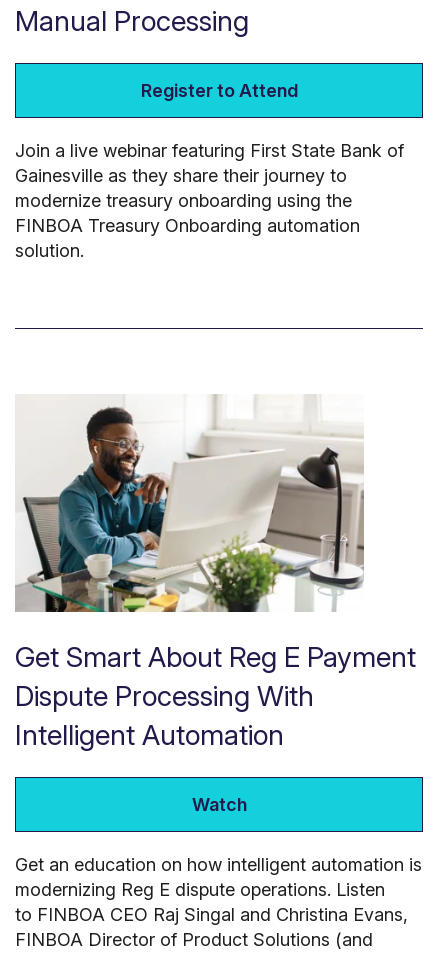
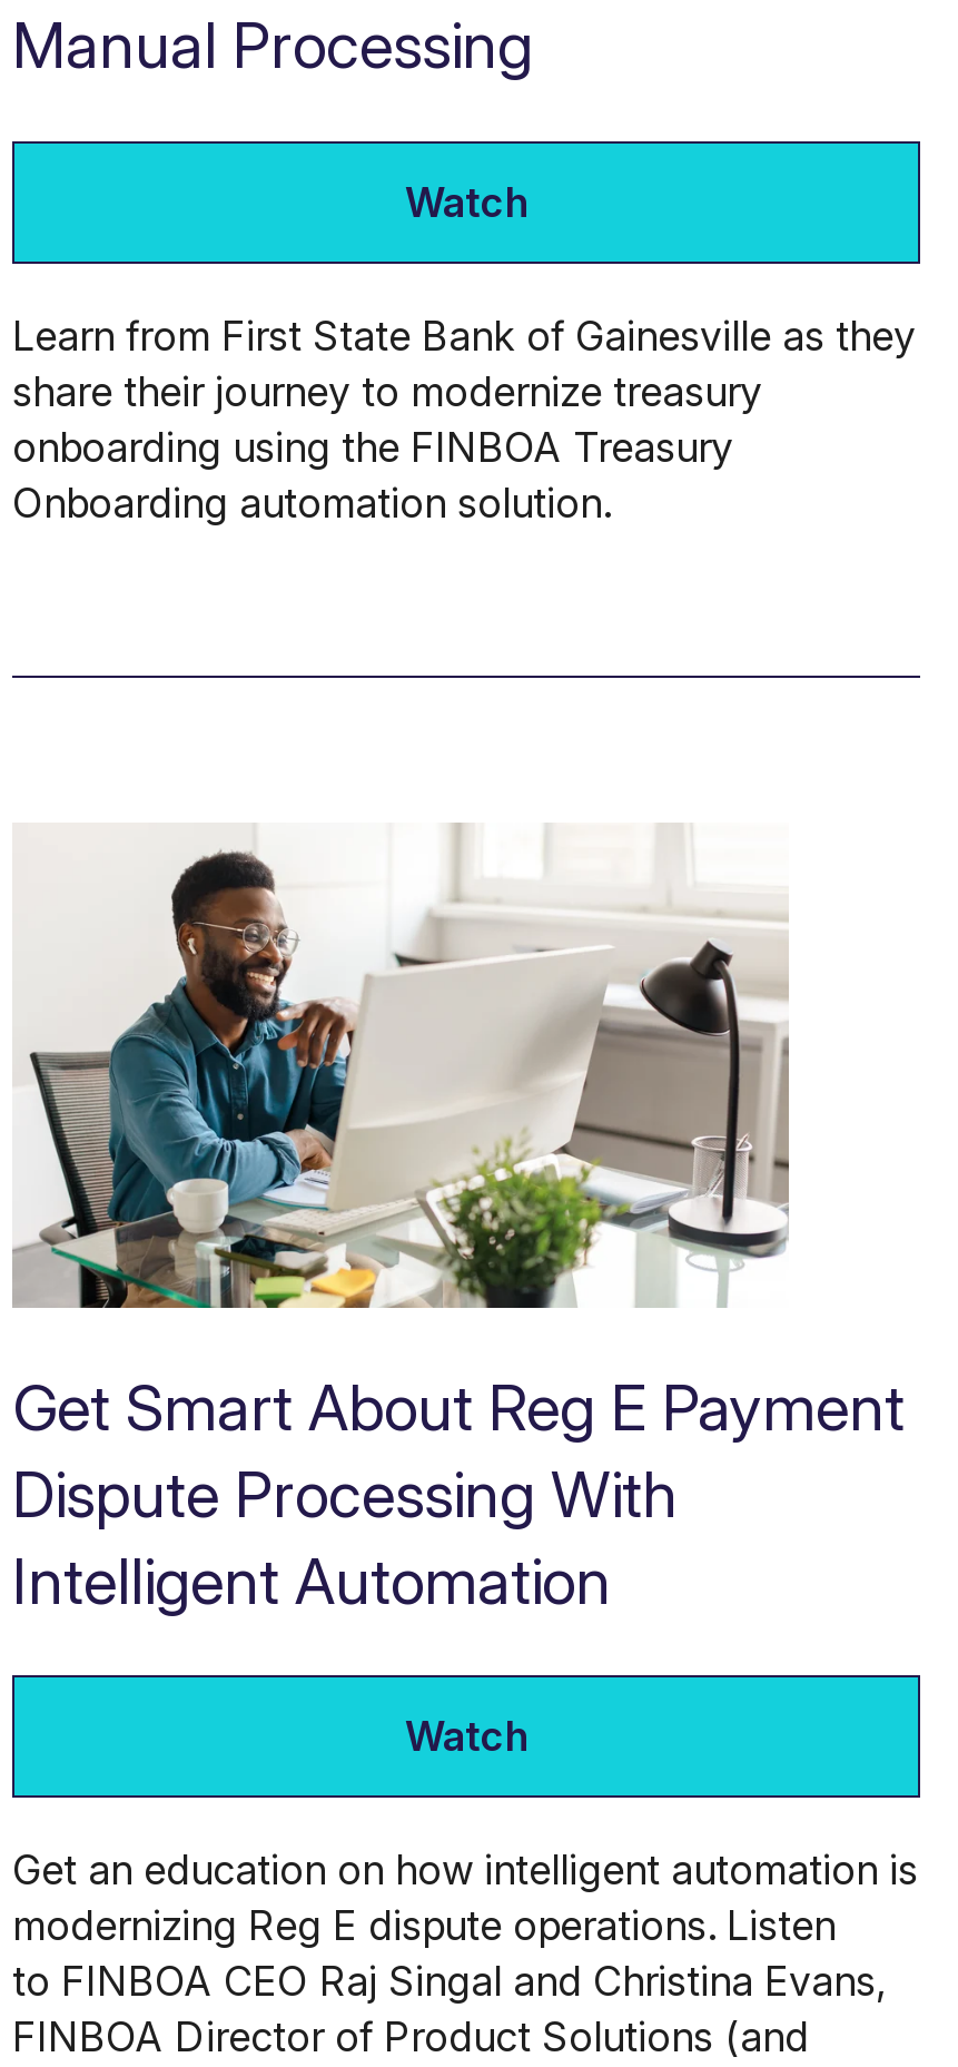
[140,80,297,101] Register to Attend -> [405,178,527,225] Watch
[15,140,404,261] Join a live webinar featuring First State Bank of | Gainesville as they share their journey to | modernize treasury onboarding using the | FINBOA Treasury Onboarding automation | solution. -> [12,311,916,525] Learn from First State Bank of Gainesville as they | share their journey to modernize treasury | onboarding using the FINBOA Treasury | Onboarding automation solution.

